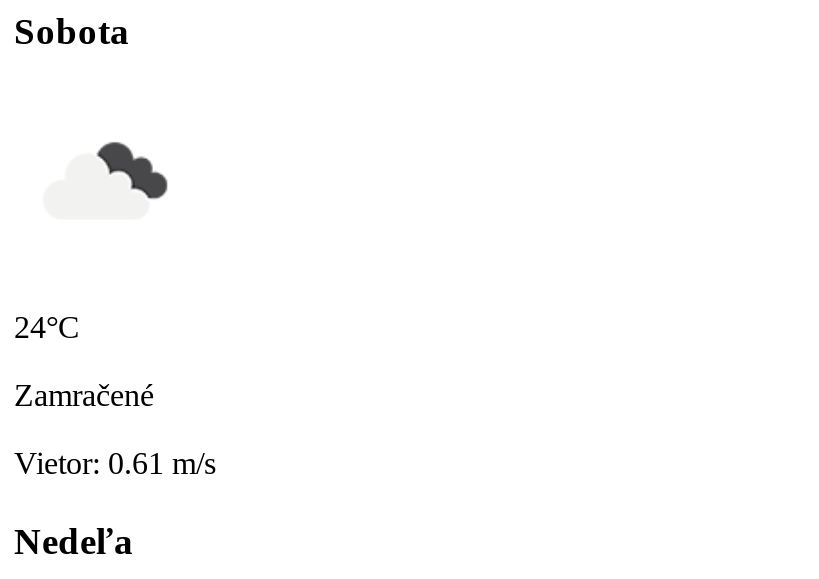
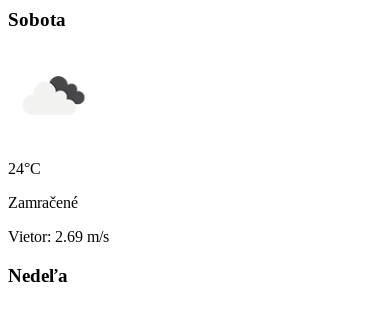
[14,447,216,481] Vietor: 0.61 m/s -> [8,228,109,245] Vietor: 2.69 m/s

